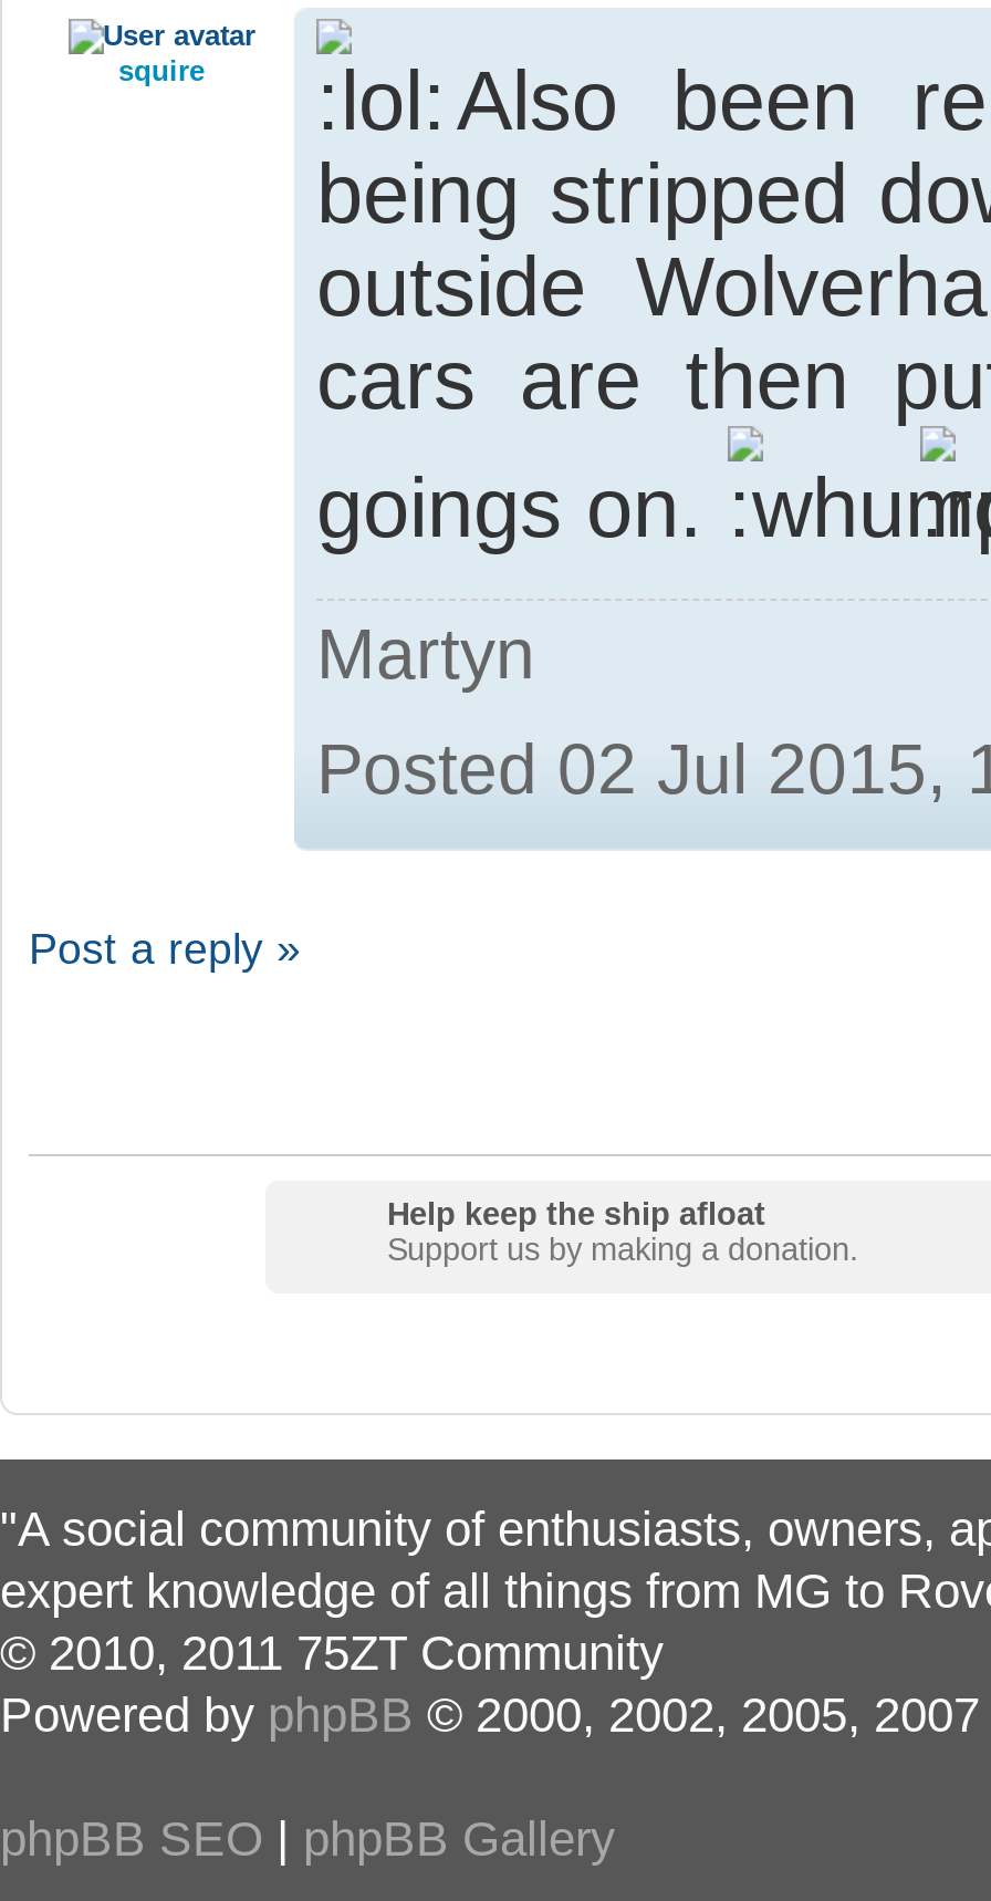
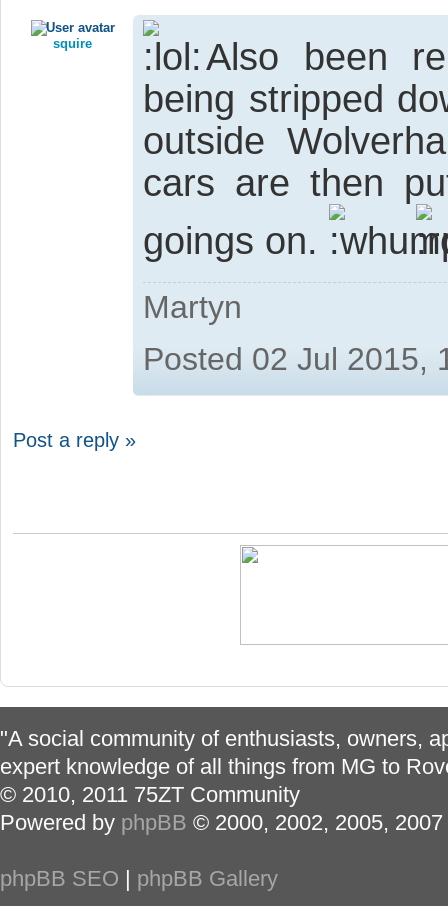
[387,1196,858,1267] Help keep the ship afloat | Support us by making a donation. -> none

